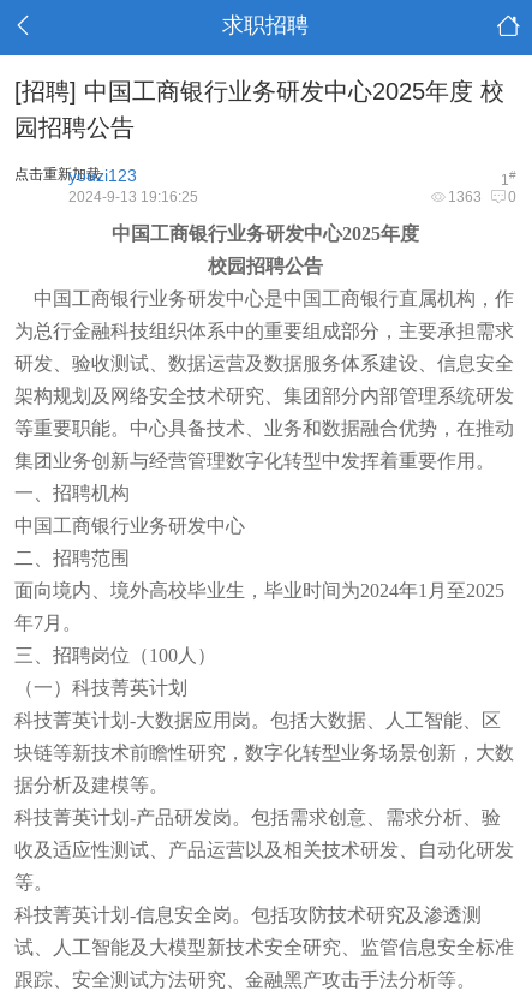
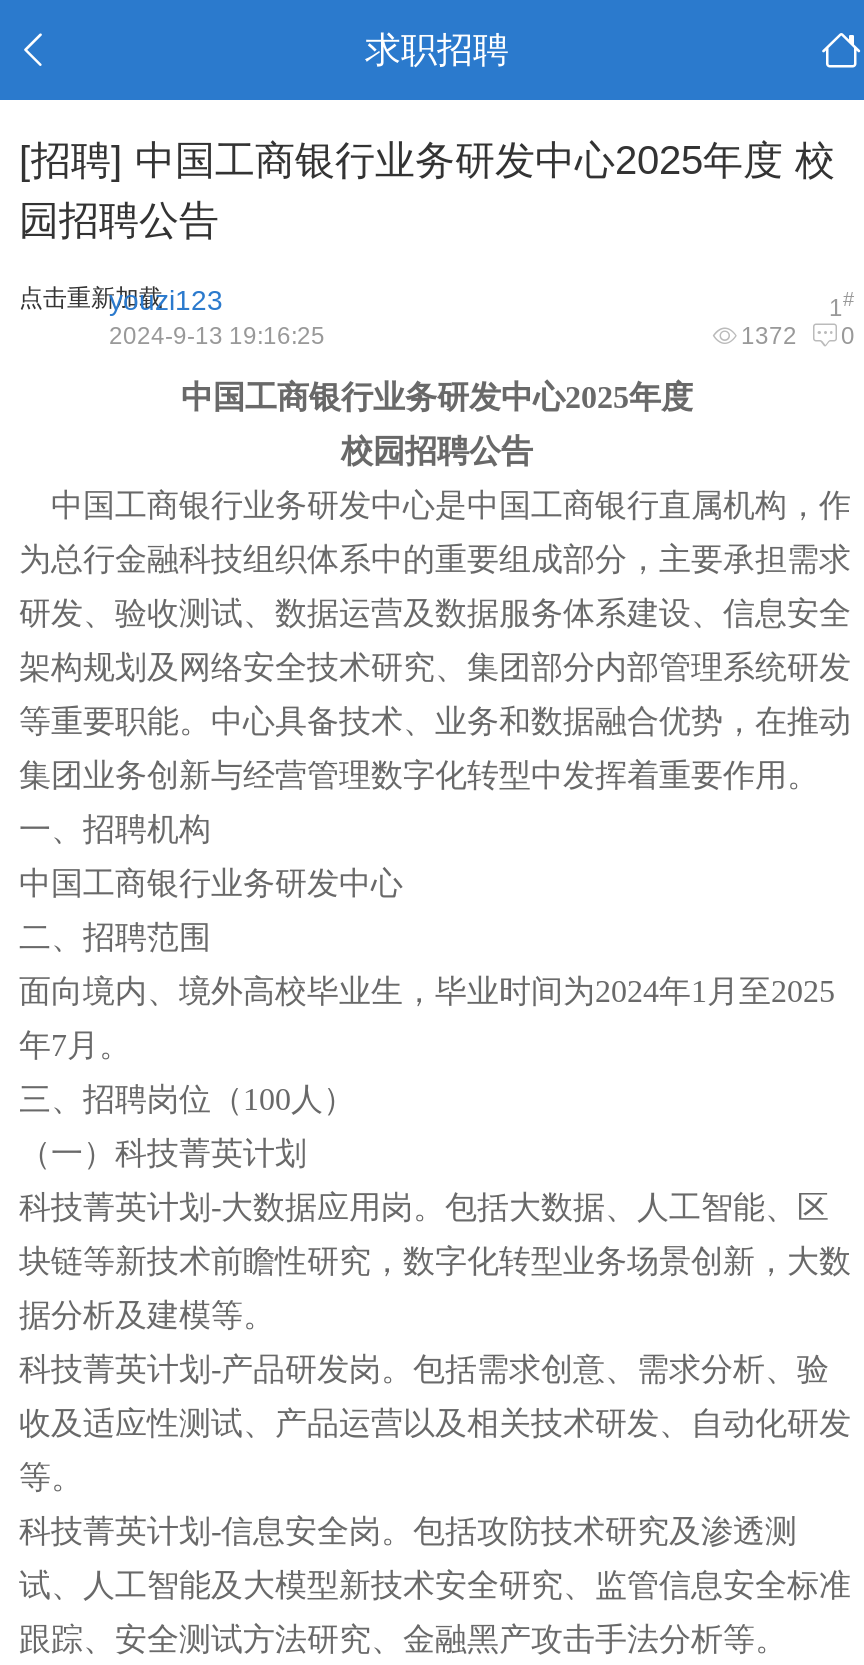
[448,189,516,205] 1363 0 -> [741,322,855,350] 1372 0

